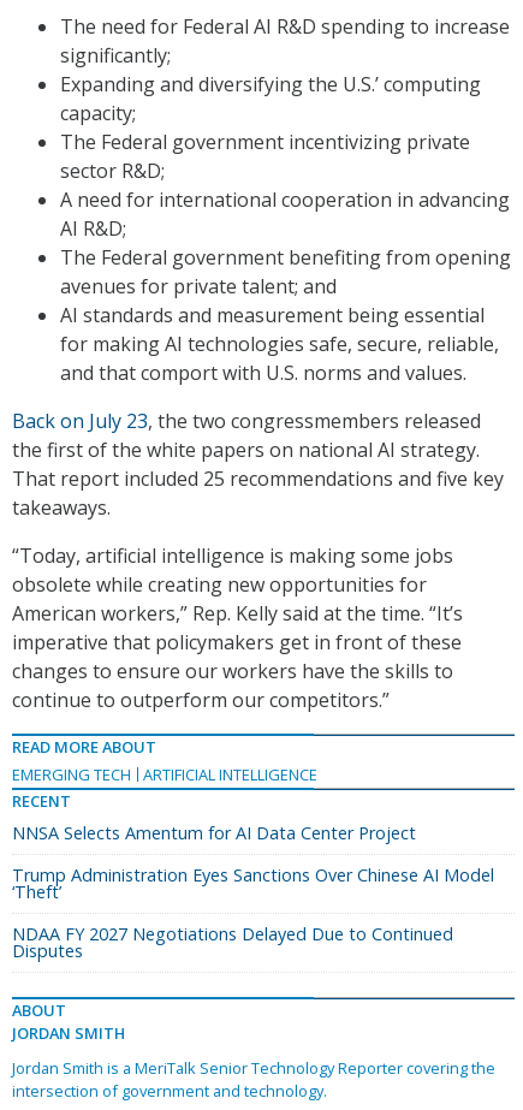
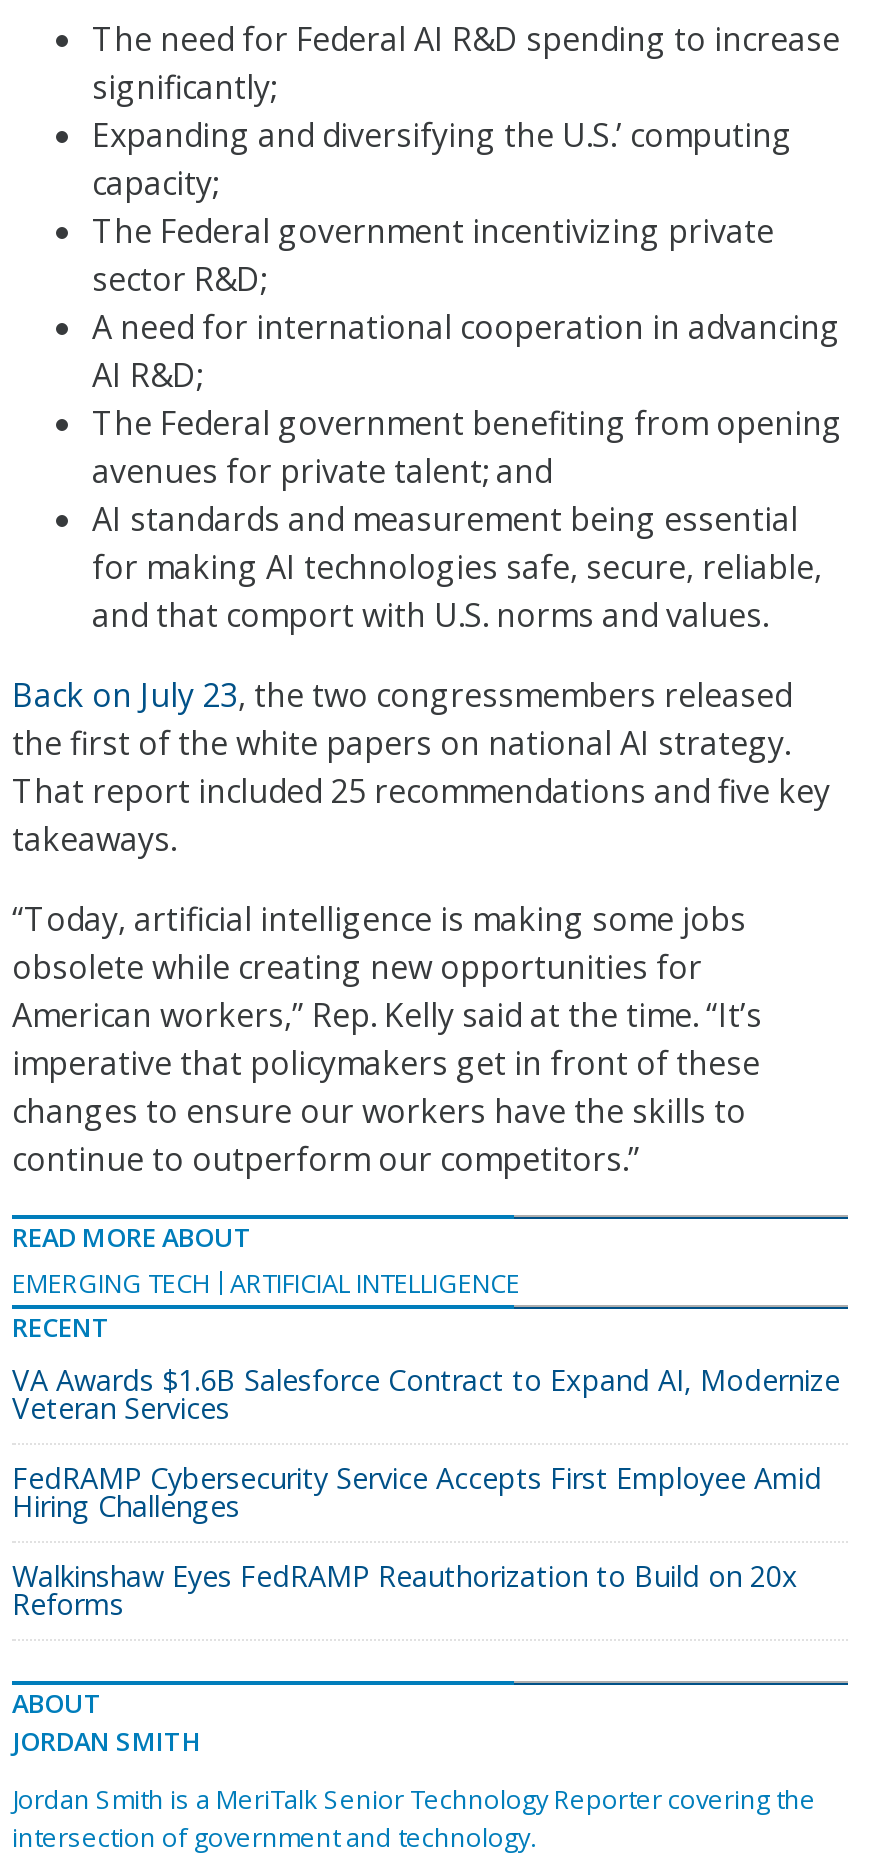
[12,821,416,844] NNSA Selects Amentum for AI Data Center Project -> [12,1361,840,1427] VA Awards $1.6B Salesforce Contract to Expand AI, Modernize | Veteran Services
[12,864,494,903] Trump Administration Eyes Sanctions Over Chinese AI Model | ‘Theft’ -> [12,1459,822,1525] FedRAMP Cybersecurity Service Accepts First Employee Amid | Hiring Challenges
[12,923,453,962] NDAA FY 2027 Negotiations Delayed Due to Continued | Disputes -> [12,1557,798,1623] Walkinshaw Eyes FedRAMP Reauthorization to Build on 20x | Reforms

